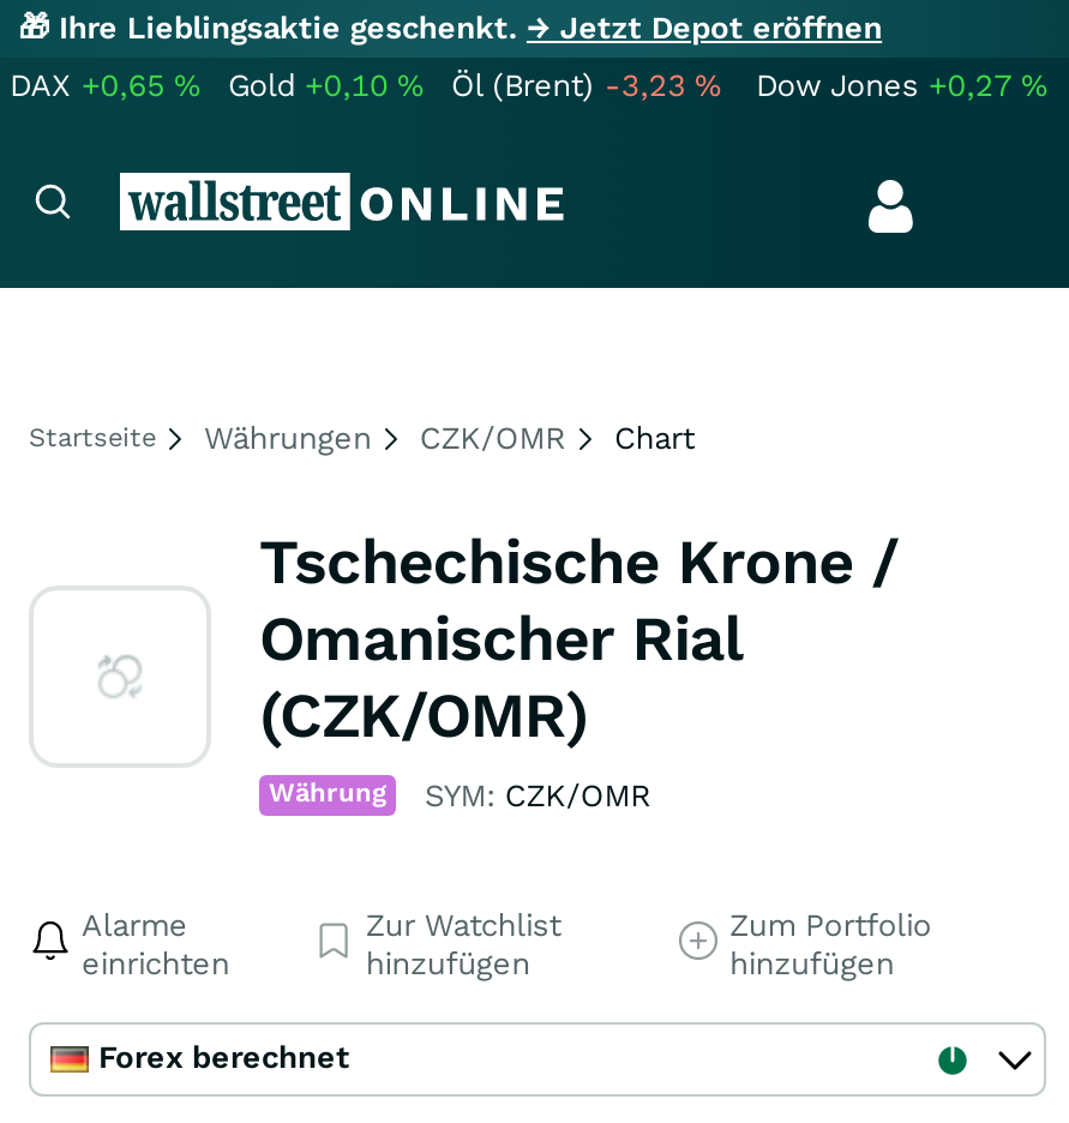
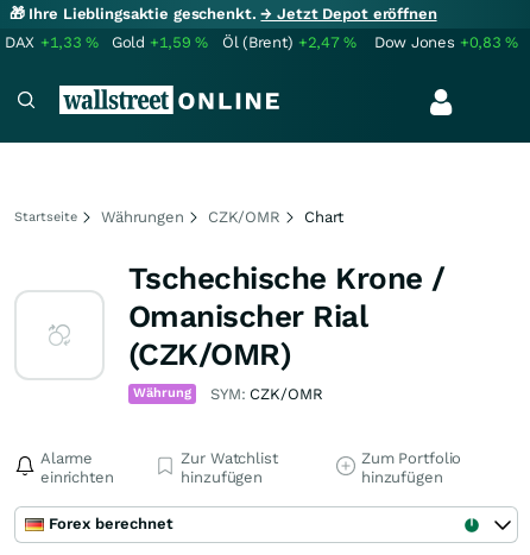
[10,67,200,103] DAX +0,65% -> [5,33,99,51] DAX +1,33%
[228,67,423,103] Gold +0,10% -> [112,33,208,51] Gold +1,59%
[451,67,720,103] Öl (Brent) -3,23% -> [222,33,357,51] Öl (Brent) +2,47%
[756,67,1047,103] Dow Jones +0,27% -> [374,33,518,51] Dow Jones +0,83%

